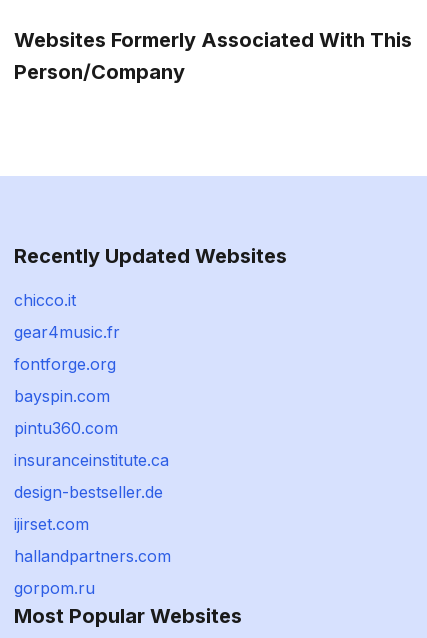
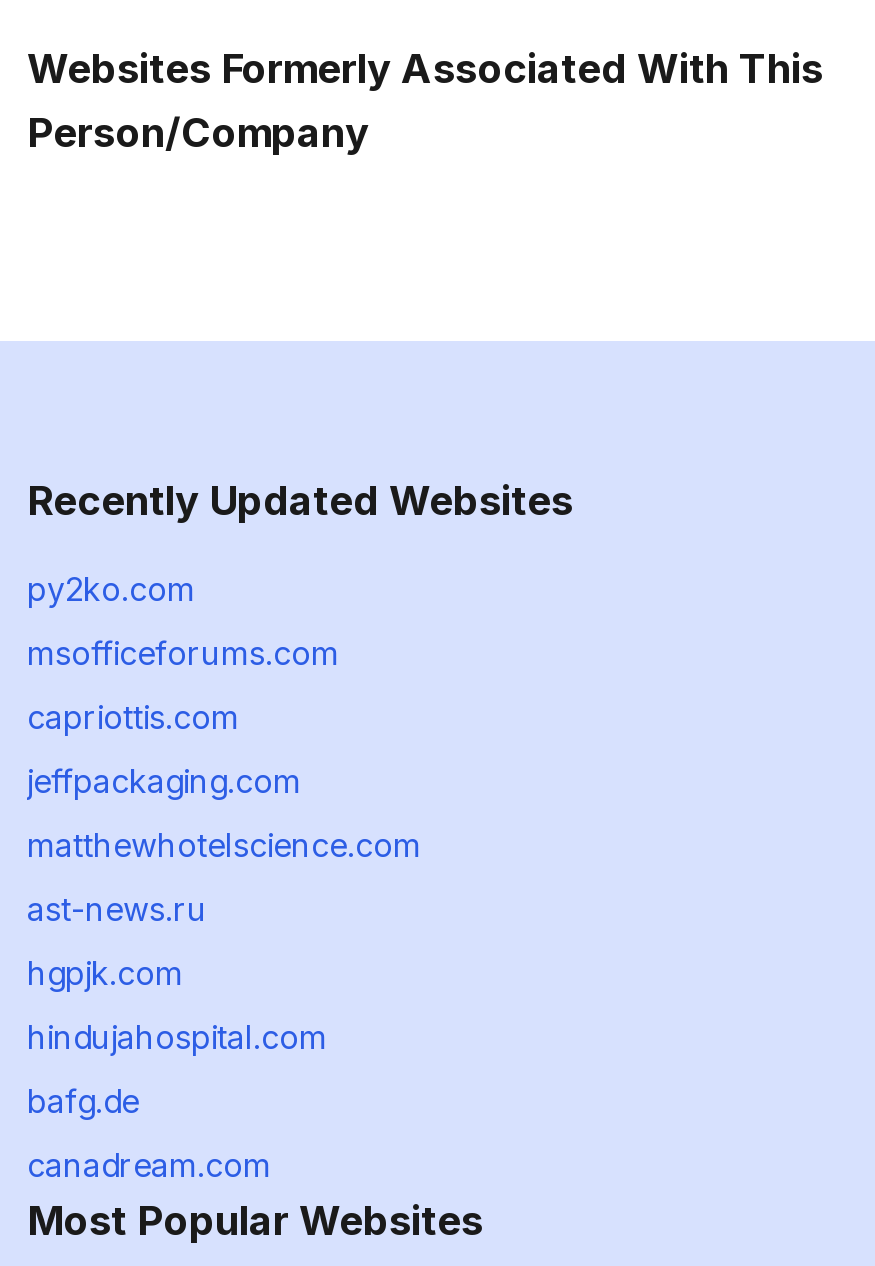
[14,290,76,310] chicco.it -> [27,569,195,609] py2ko.com
[14,322,120,342] gear4music.fr -> [27,633,339,673] msofficeforums.com
[14,354,116,374] fontforge.org -> [27,697,239,737] capriottis.com
[14,386,110,406] bayspin.com -> [27,761,301,801] jeffpackaging.com
[14,418,118,438] pintu360.com -> [27,825,421,865] matthewhotelscience.com
[14,450,169,470] insuranceinstitute.ca -> [27,889,207,929] ast-news.ru
[14,482,163,502] design-bestseller.de -> [27,953,183,993] hgpjk.com
[14,514,89,534] ijirset.com -> [27,1017,327,1057] hindujahospital.com
[14,546,171,566] hallandpartners.com -> [27,1081,139,1121] bafg.de
[14,578,95,598] gorpom.ru -> [27,1145,271,1185] canadream.com

